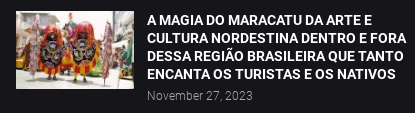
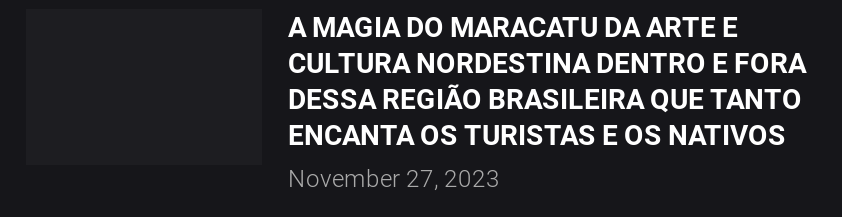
[15,10,135,90] [image] -> none

